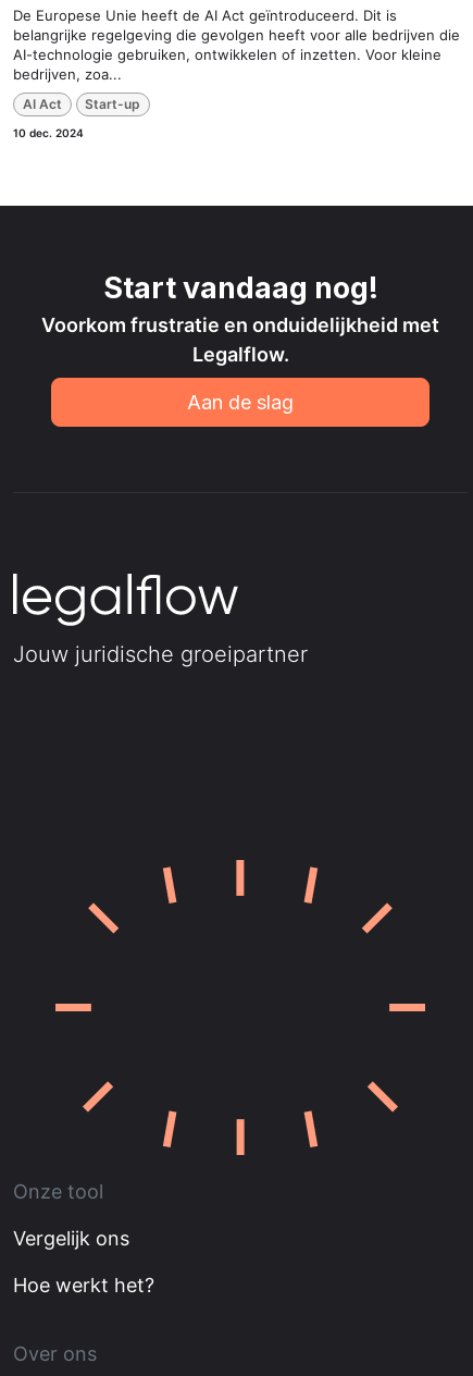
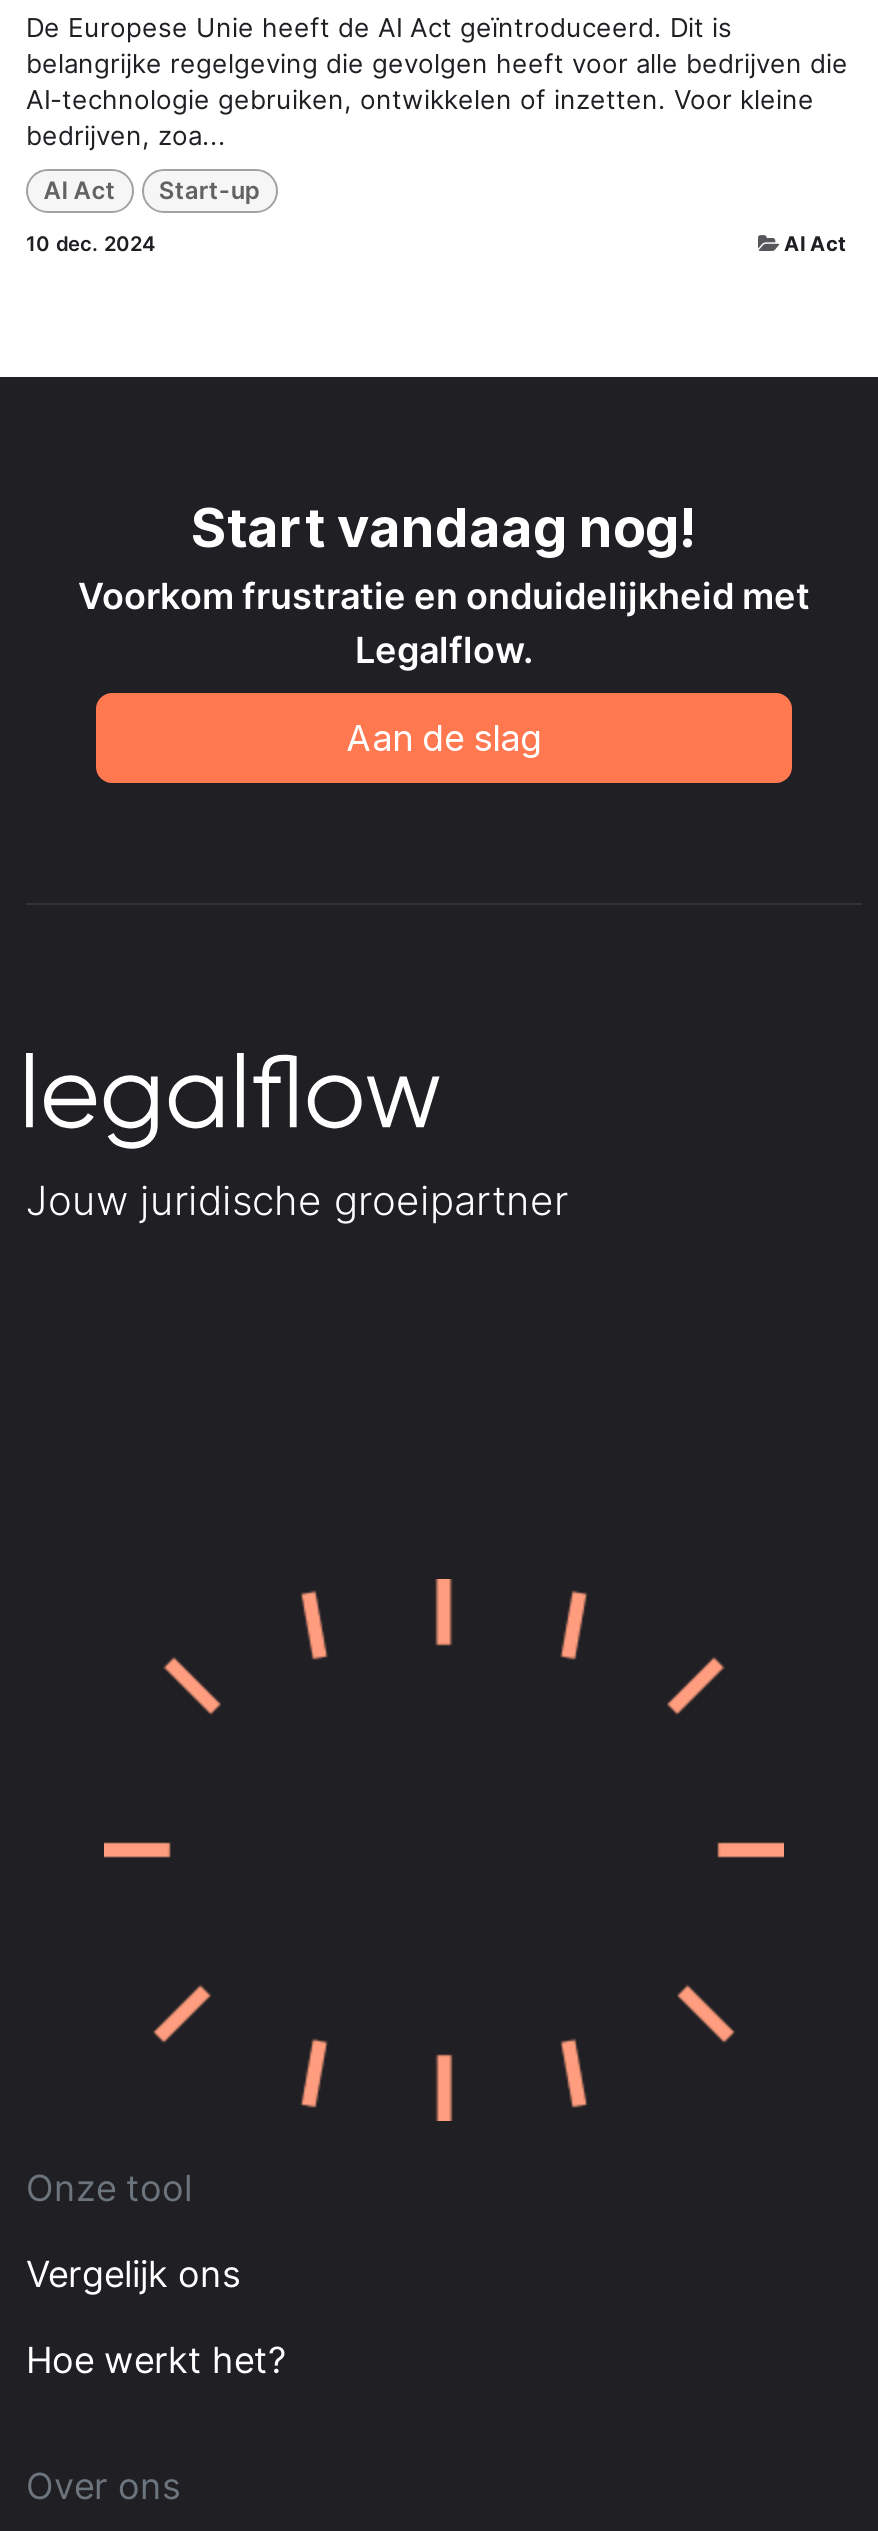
none -> [784,232,846,256] AI Act

